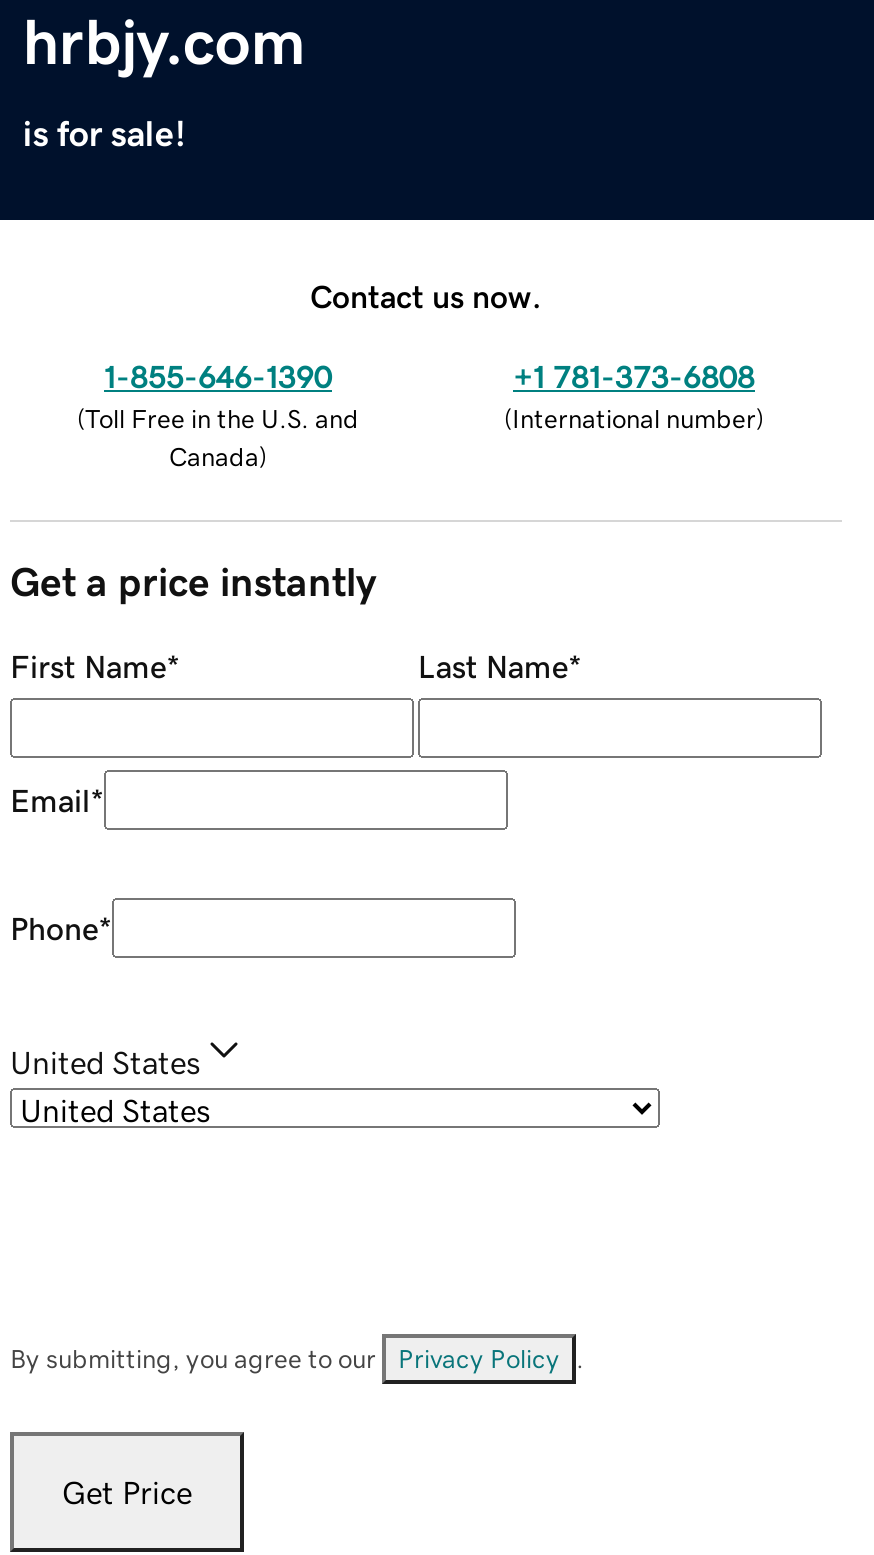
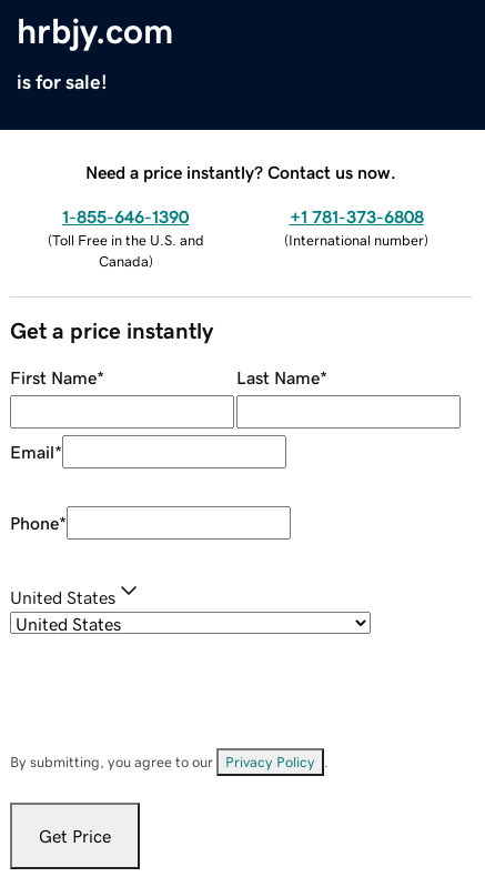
[310,279,542,311] Contact us now. -> [85,163,396,181] Need a price instantly? Contact us now.

